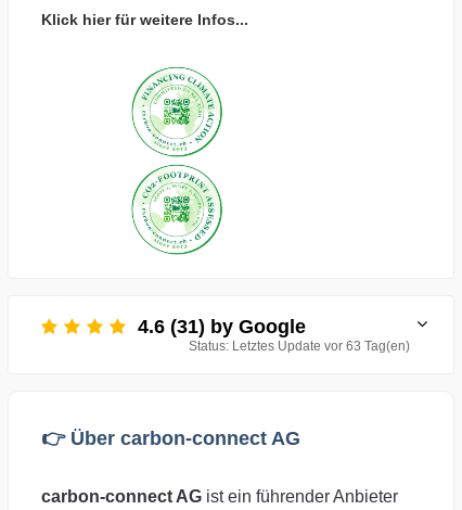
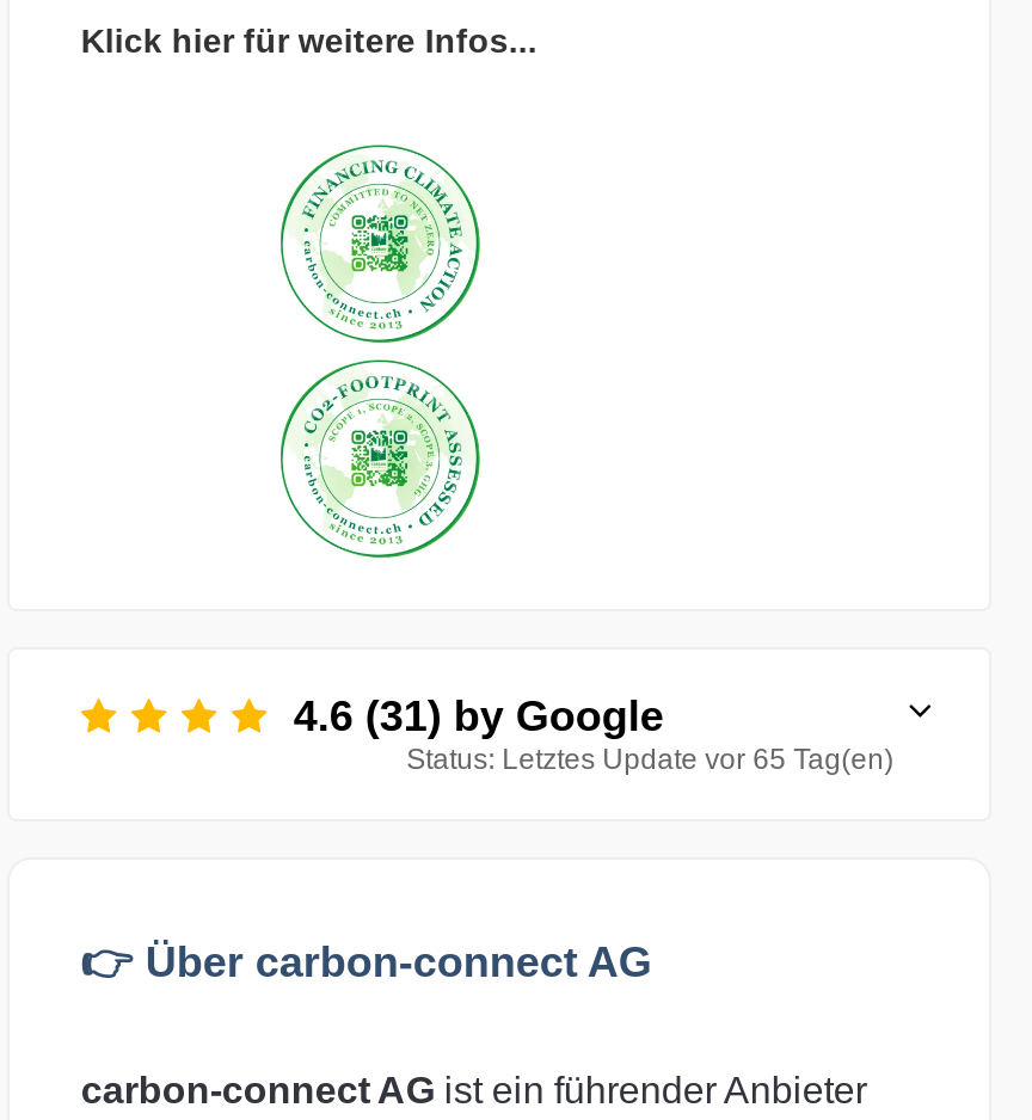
[189,339,410,354] Status: Letztes Update vor 63 Tag(en) -> [406,743,894,777] Status: Letztes Update vor 65 Tag(en)

